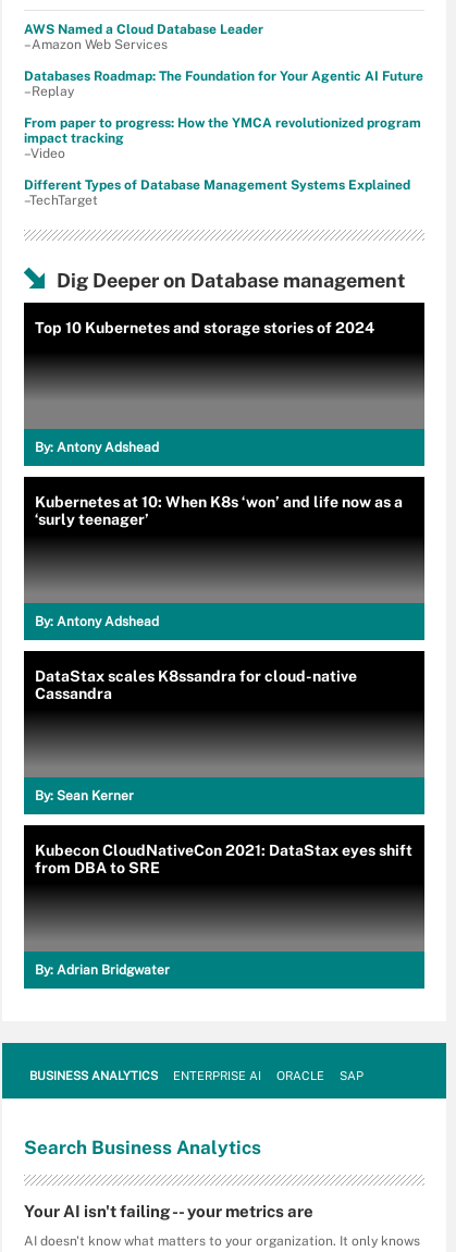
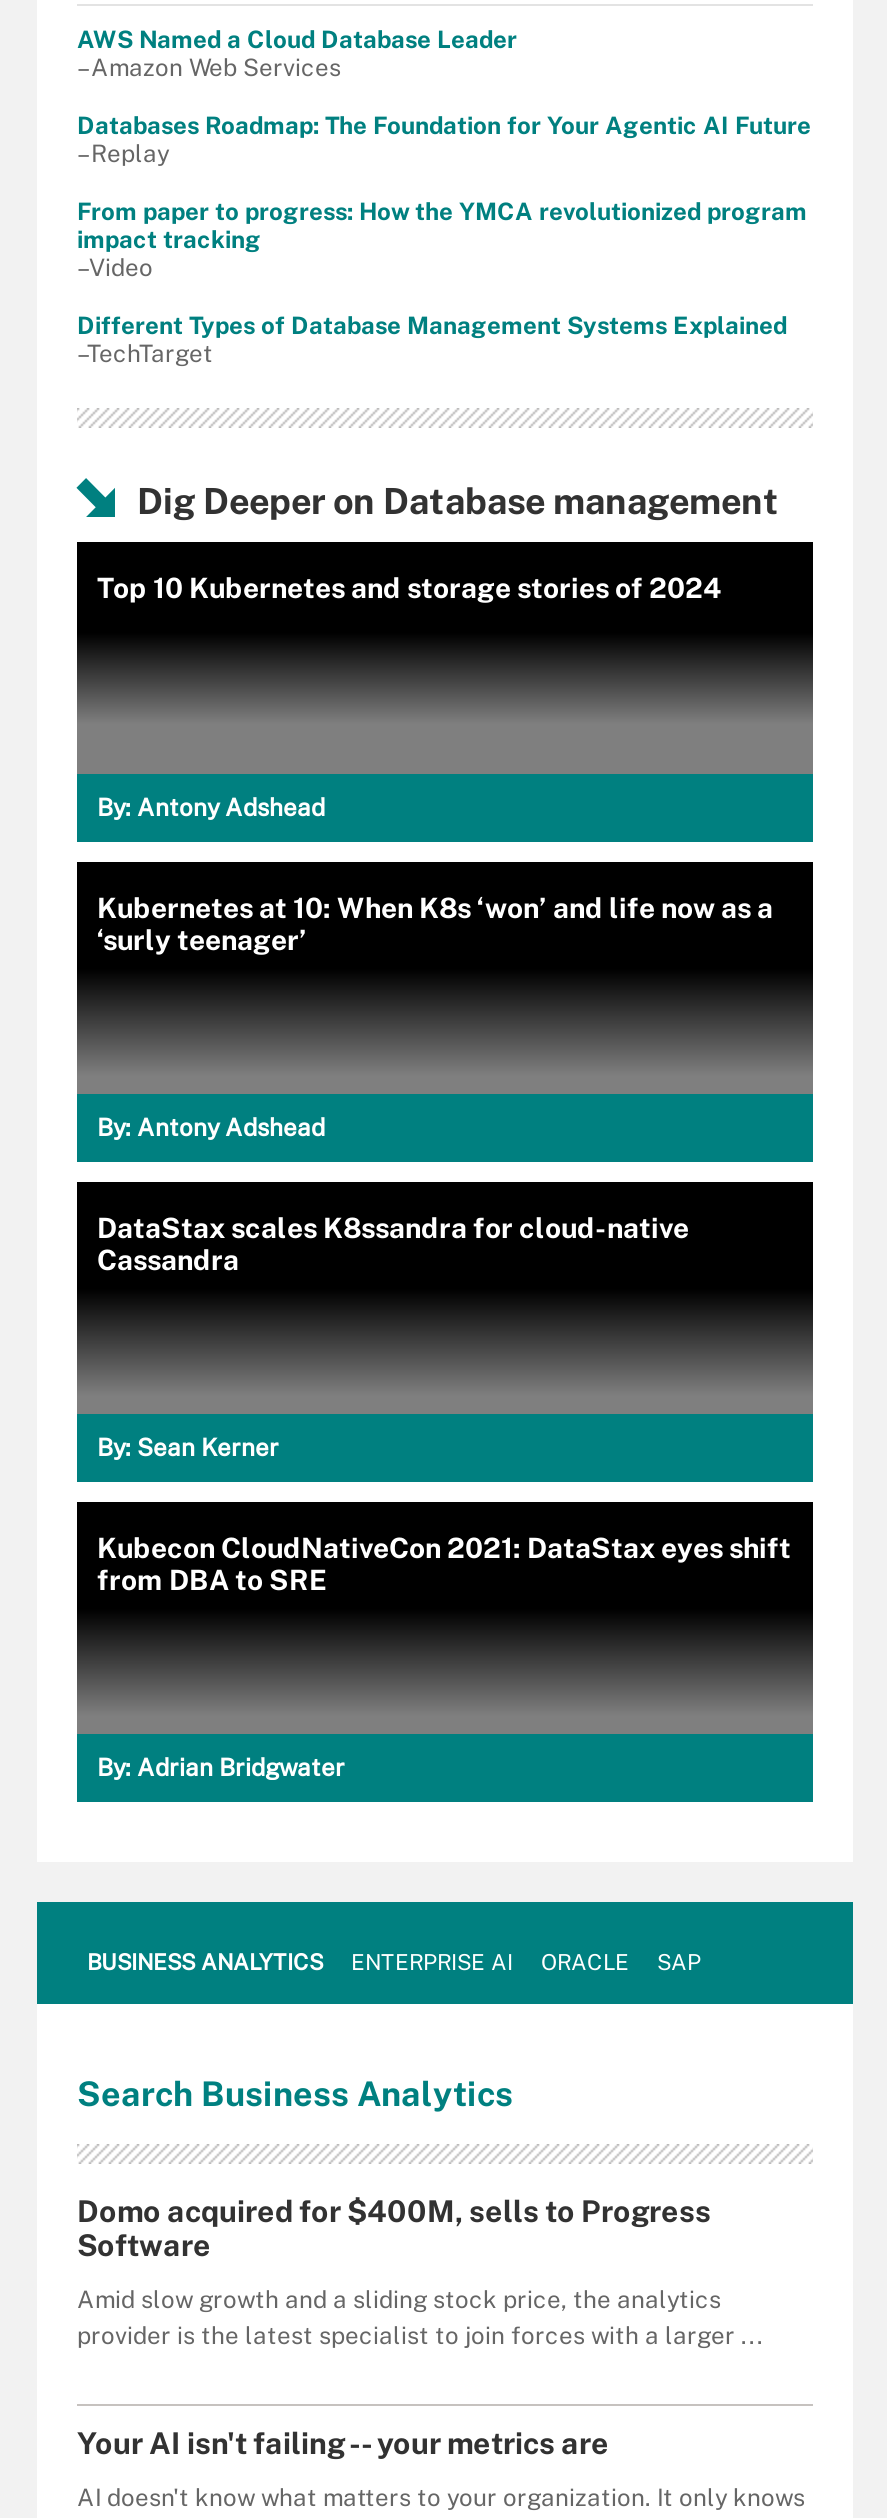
none -> [77,2194,763,2350] Domo acquired for $400M, sells to Progress | Software | Amid slow growth and a sliding stock price, the analytics | provider is the latest specialist to join forces with a larger ...

